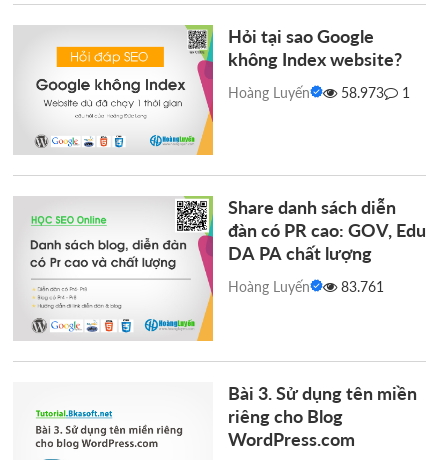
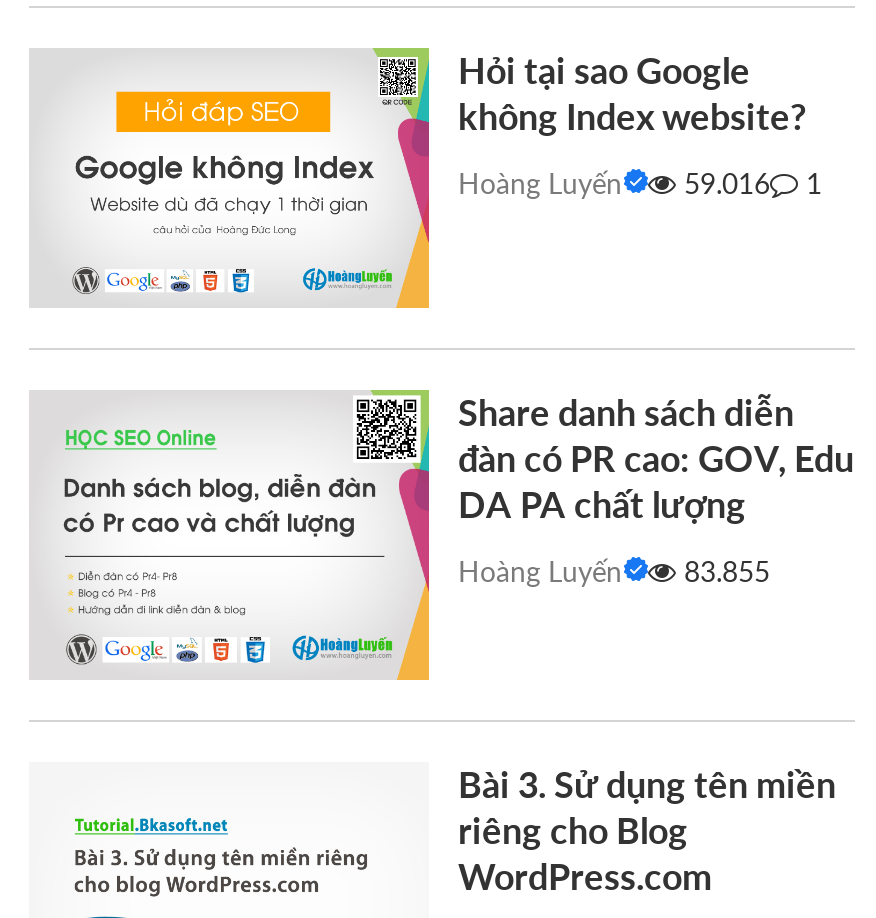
[227,84,409,101] Hoàng Luyến 58.973 1 -> [458,166,822,200] Hoàng Luyến 59.016 1
[227,278,383,295] Hoàng Luyến 83.761 -> [458,553,770,587] Hoàng Luyến 83.855

